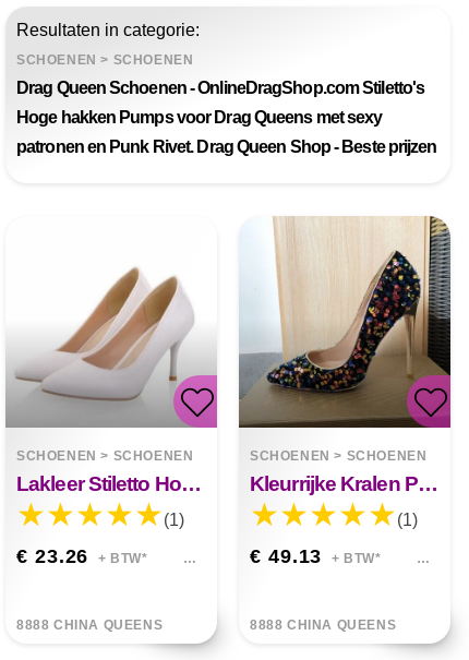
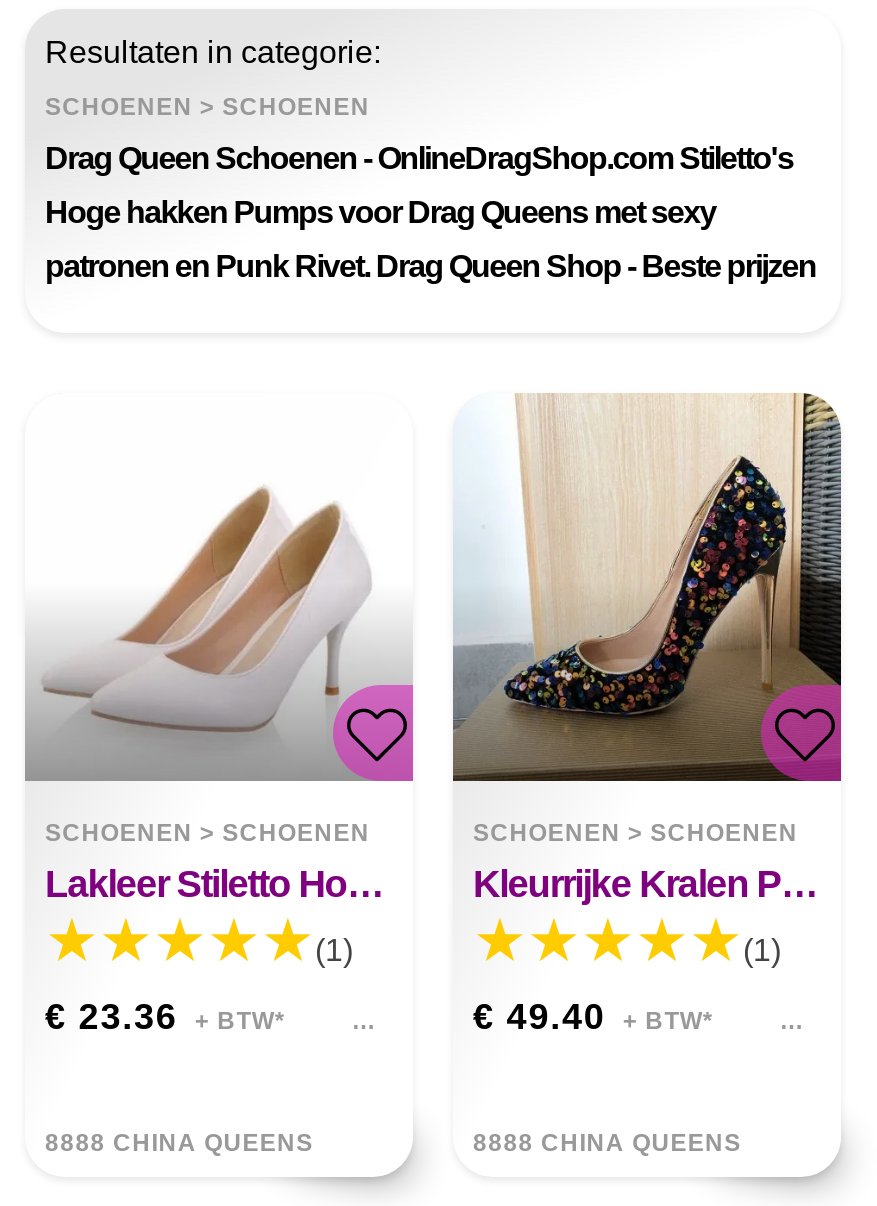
[16,545,148,567] € 23.26 + BTW* -> [45,997,286,1037] € 23.36 + BTW*
[250,545,381,567] € 49.13 + BTW* -> [473,997,714,1037] € 49.40 + BTW*

